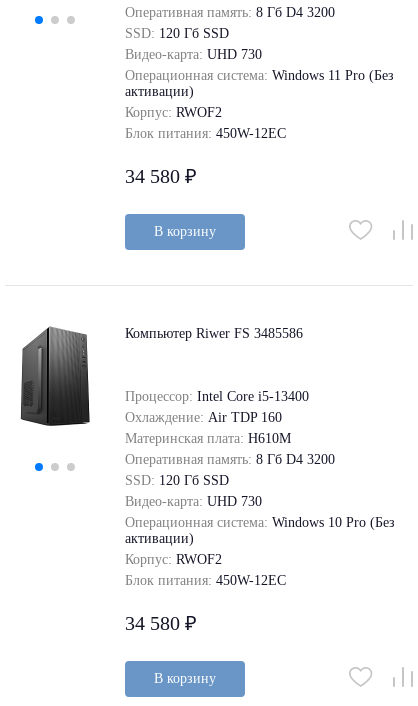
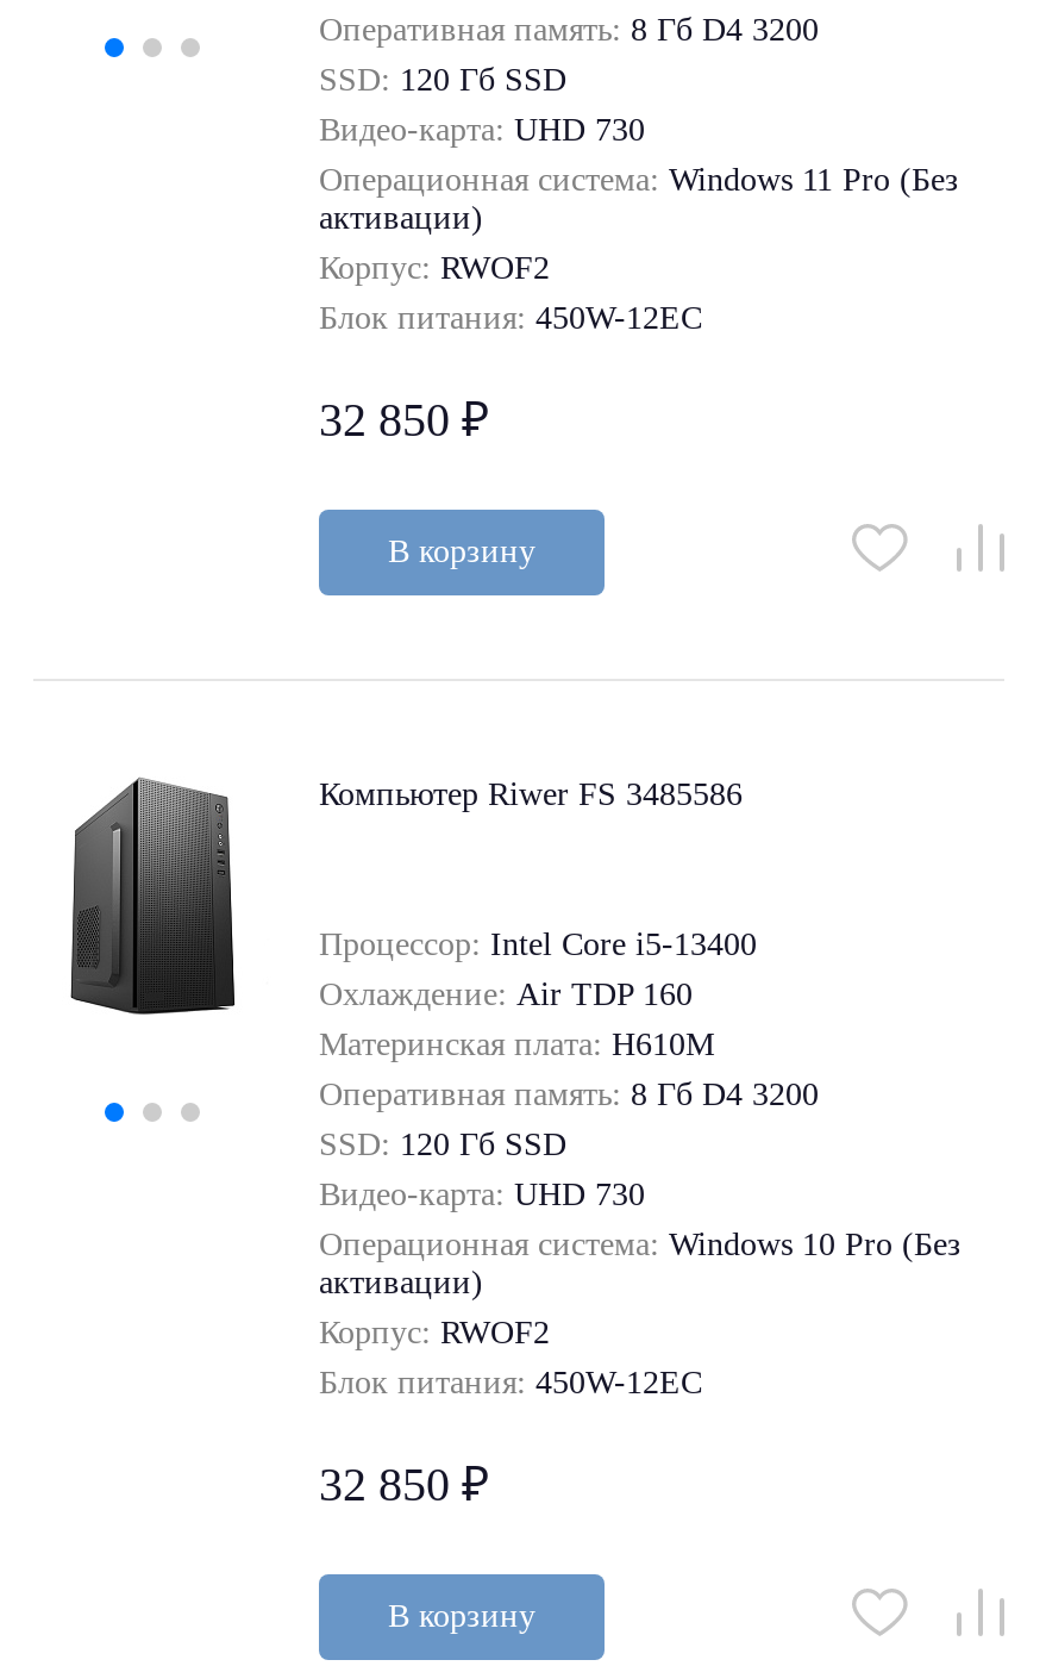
[125,165,197,187] 34 580 ₽ -> [319,393,490,445] 32 850 ₽
[125,612,197,634] 34 580 ₽ -> [319,1458,490,1510] 32 850 ₽

